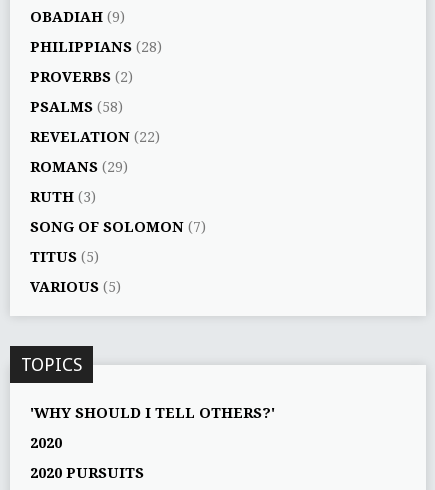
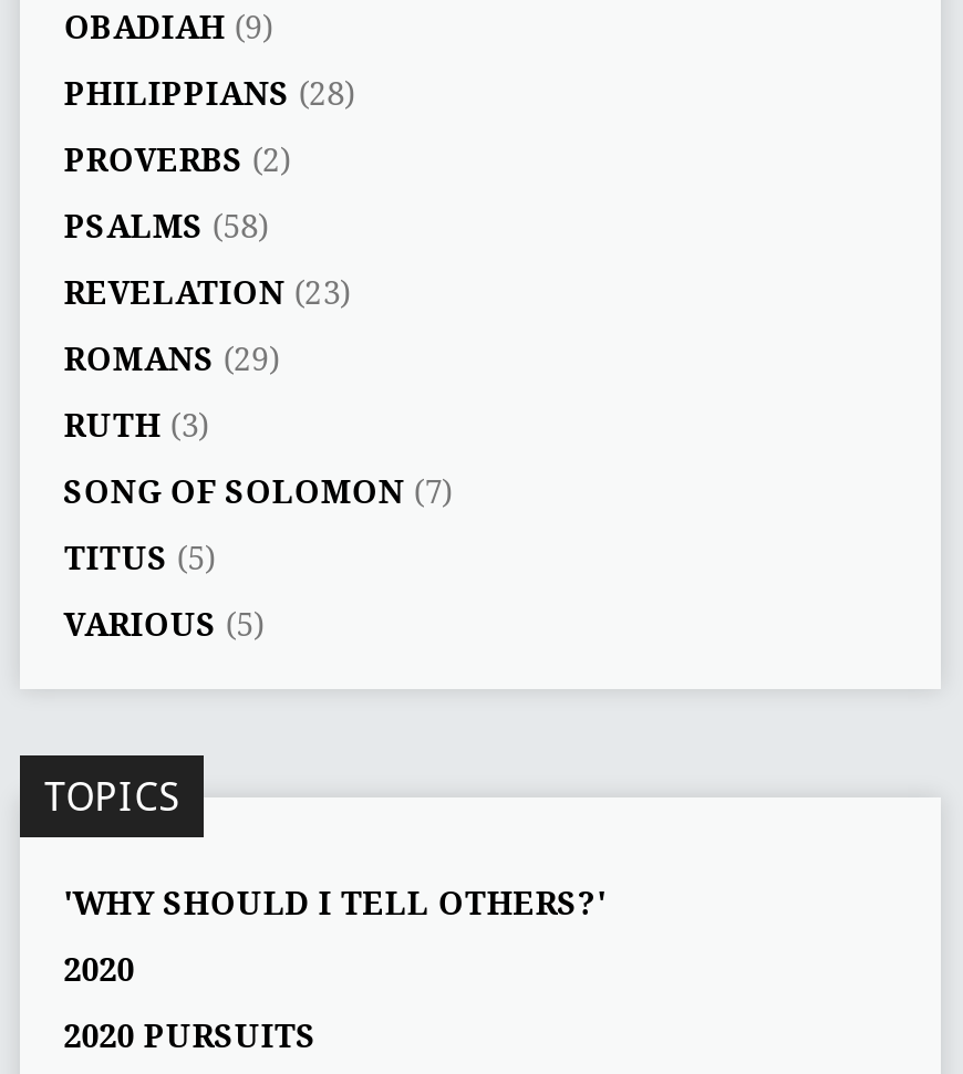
[30,129,160,145] REVELATION (22) -> [64,275,351,310] REVELATION (23)

